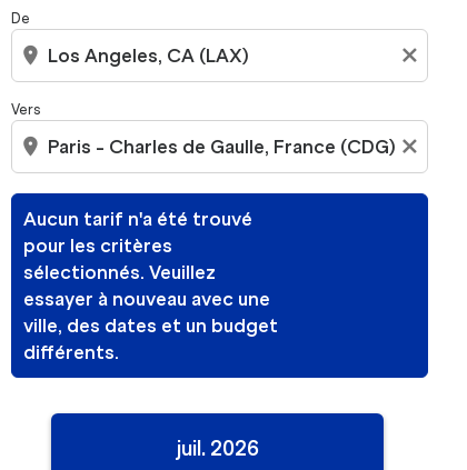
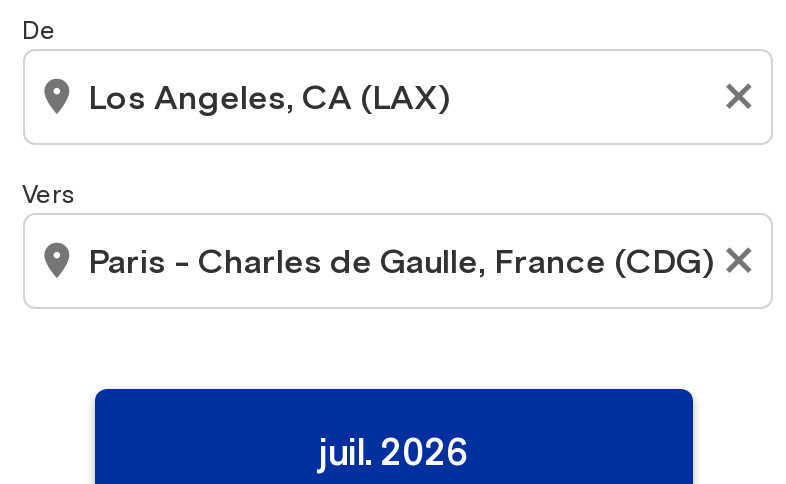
[10,192,429,379] [image] | Aucun tarif n'a été trouvé | pour les critères | sélectionnés. Veuillez | essayer à nouveau avec une | ville, des dates et un budget | différents. -> none

